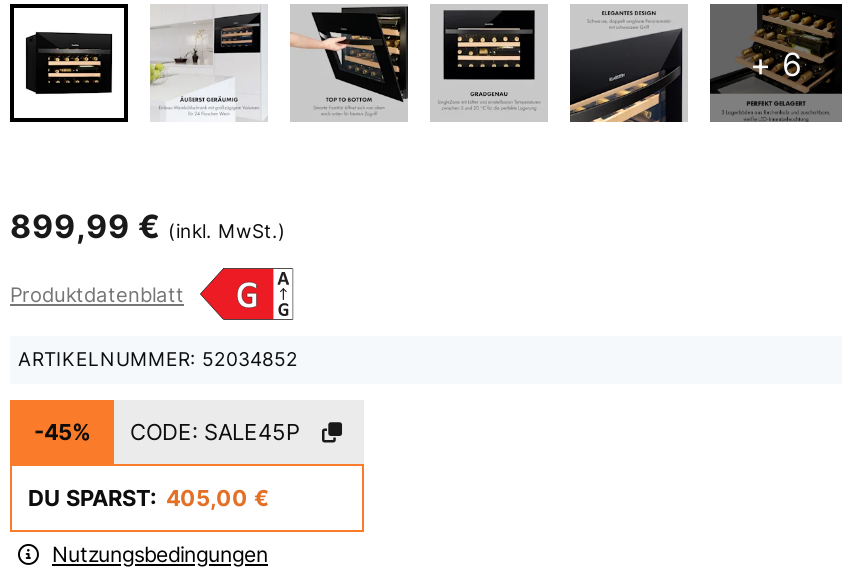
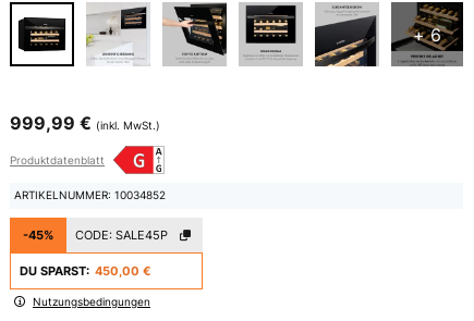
[10,207,286,247] 899,99 €(inkl. MwSt.) -> [10,113,160,134] 999,99 €(inkl. MwSt.)
[18,348,298,370] ARTIKELNUMMER: 52034852 -> [14,189,166,201] ARTIKELNUMMER: 10034852
[28,484,270,512] DU SPARST: 405,00 € -> [20,263,151,279] DU SPARST: 450,00 €

